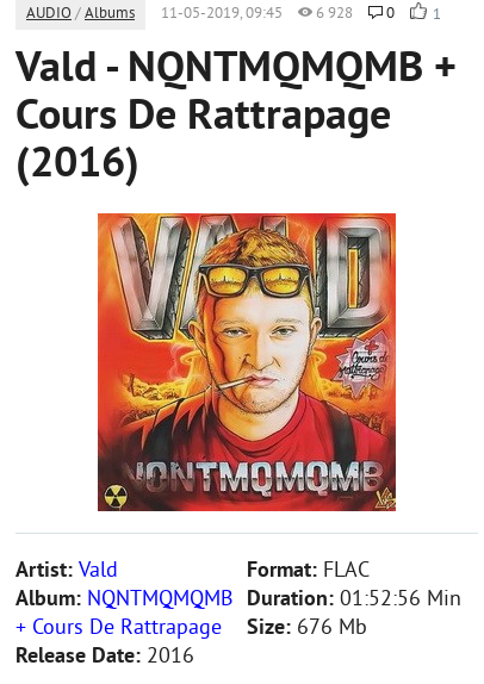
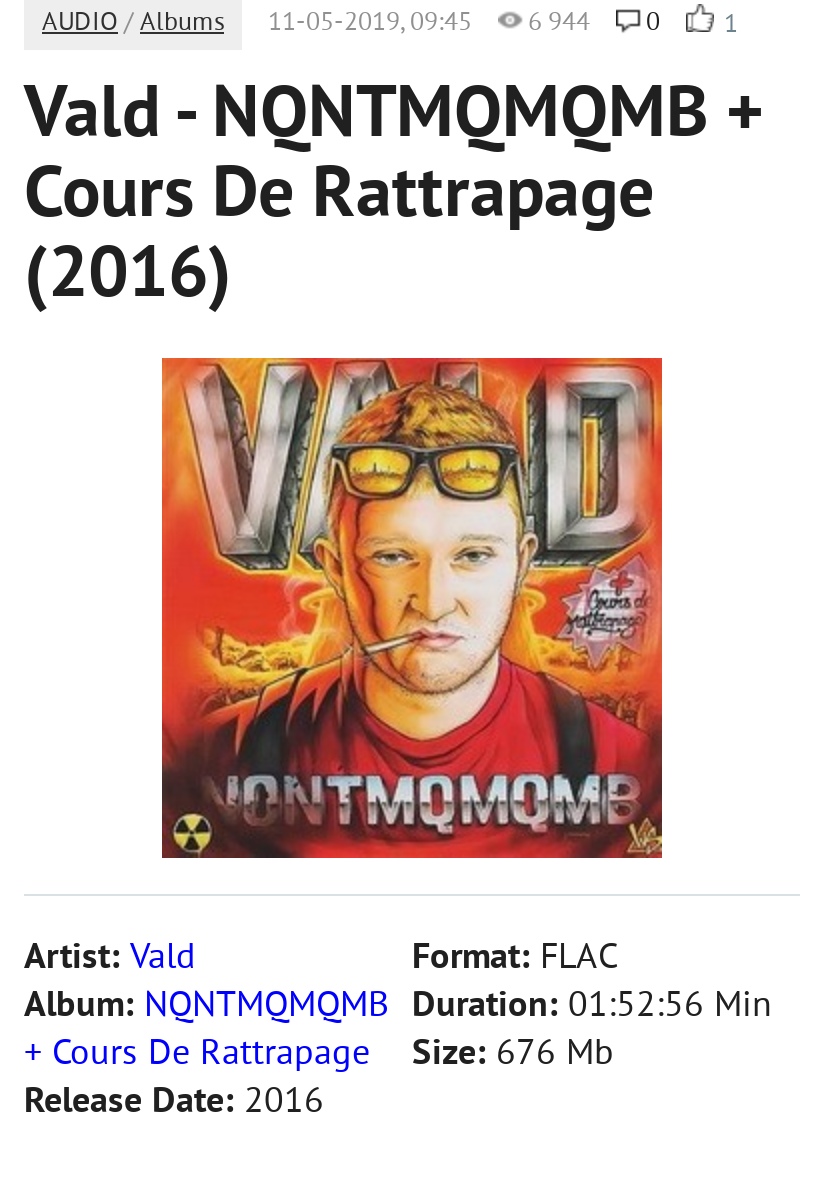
[26,5,441,25] AUDIO / Albums 11-05-2019, 09:45 6 928 0 1 -> [42,8,738,42] AUDIO / Albums 11-05-2019, 09:45 6 944 0 1

